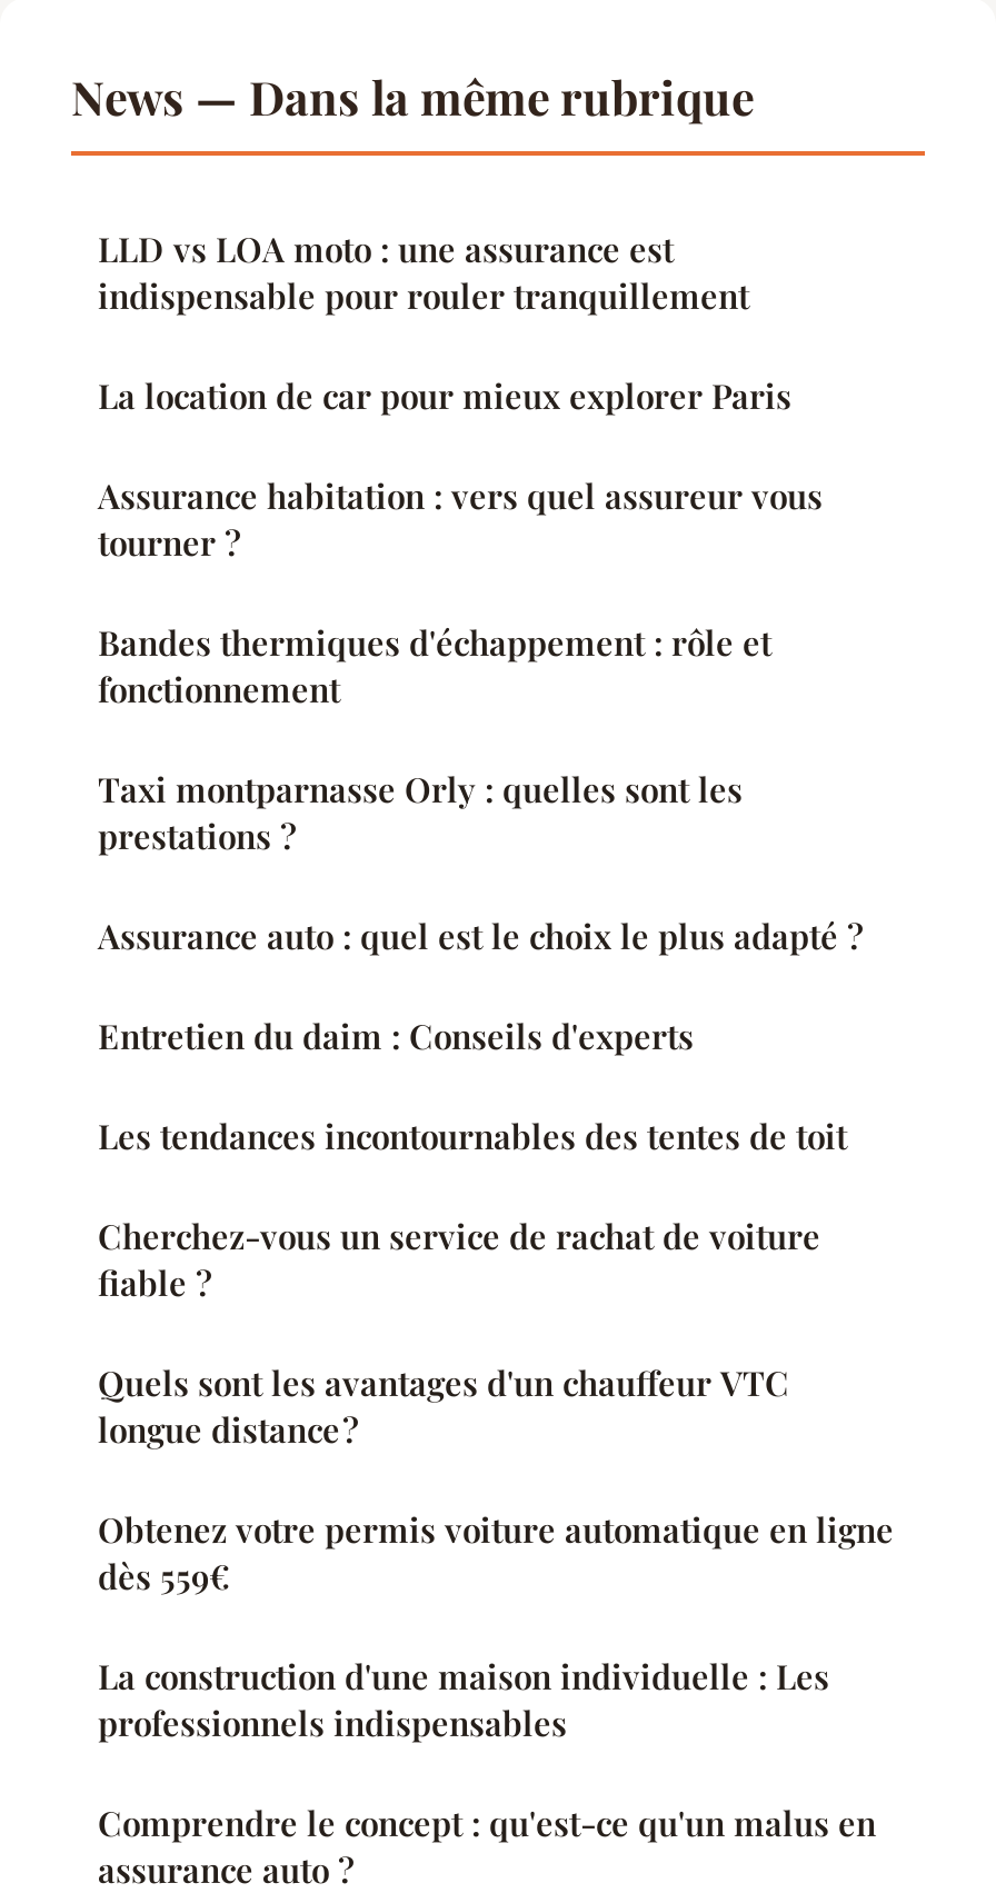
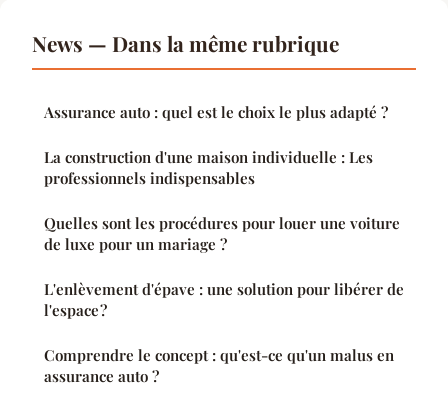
[98,226,823,858] LLD vs LOA moto : une assurance est | indispensable pour rouler tranquillement | La location de car pour mieux explorer Paris | Assurance habitation : vers quel assureur vous | tourner ? | Bandes thermiques d'échappement : rôle et | fonctionnement | Taxi montparnasse Orly : quelles sont les | prestations ? -> none
[98,1013,894,1598] Entretien du daim : Conseils d'experts | Les tendances incontournables des tentes de toit | Cherchez-vous un service de rachat de voiture | fiable ? | Quels sont les avantages d'un chauffeur VTC | longue distance ? | Obtenez votre permis voiture automatique en ligne | dès 559€ -> none
moved [98,1654,829,1745] -> [44,147,373,188]: La construction d'une maison individuelle : Les | professionnels indispensables
none -> [44,213,404,320] Quelles sont les procédures pour louer une voiture | de luxe pour un mariage ? | L'enlèvement d'épave : une solution pour libérer de | l'espace ?

